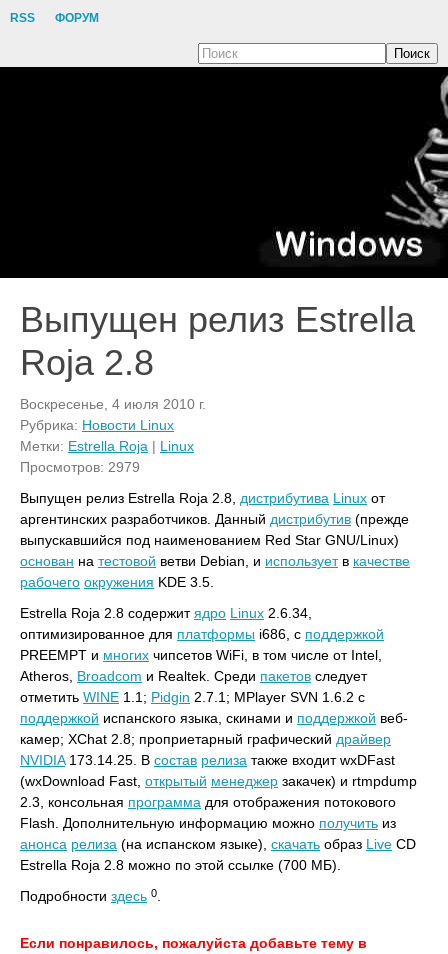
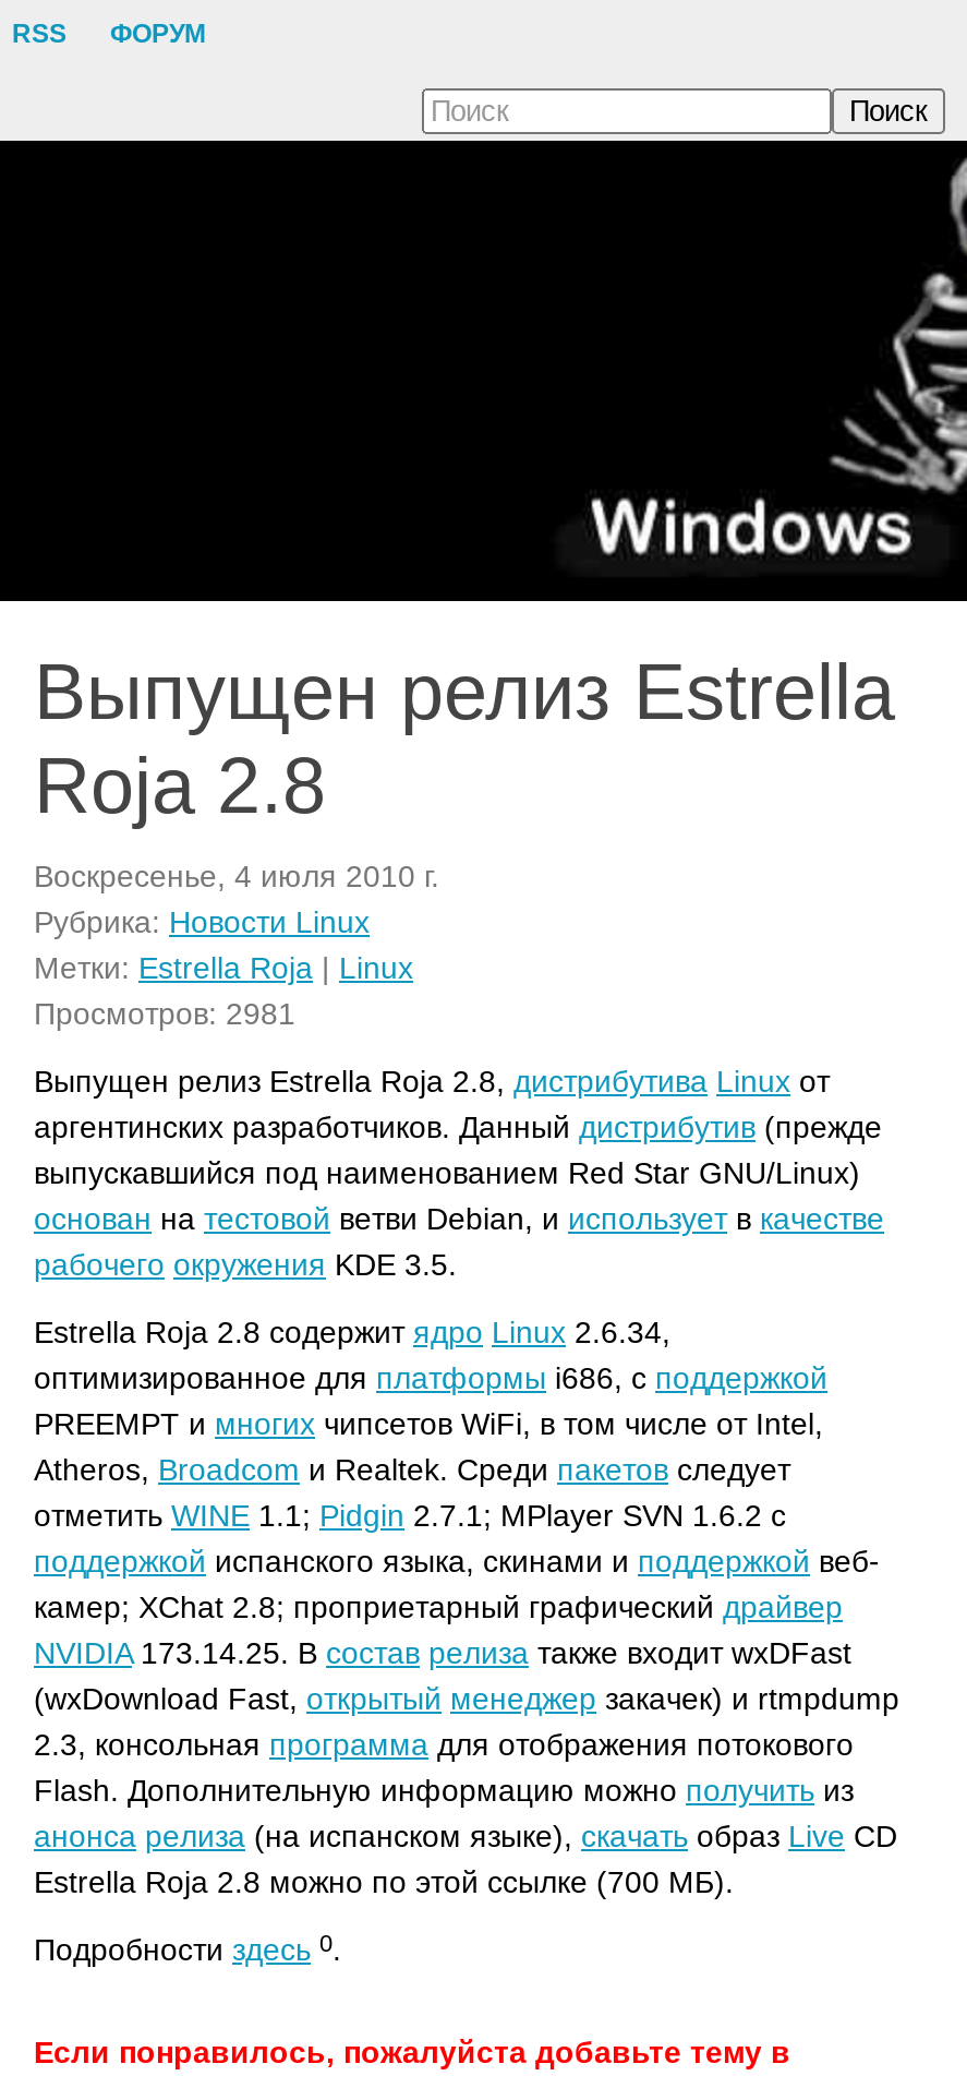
[20,459,140,475] Просмотров: 2979 -> [34,996,295,1031] Просмотров: 2981

